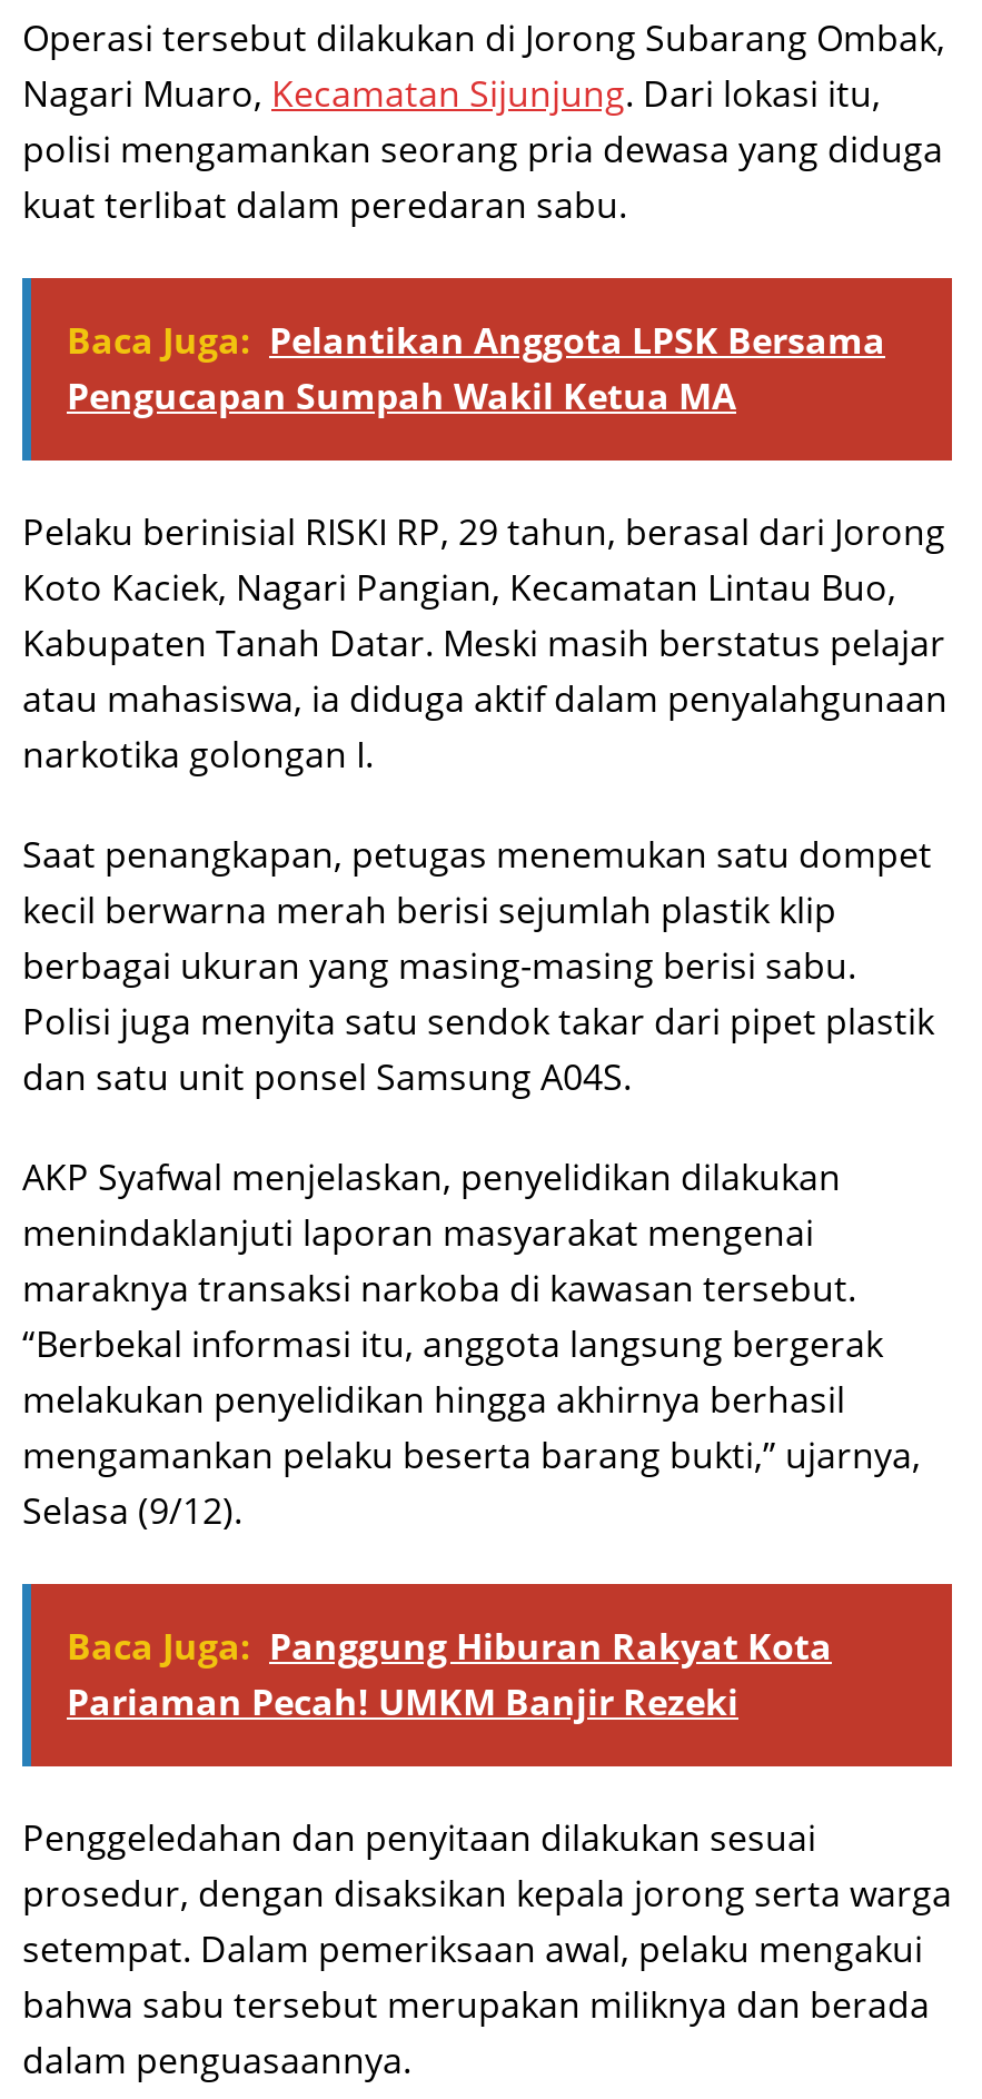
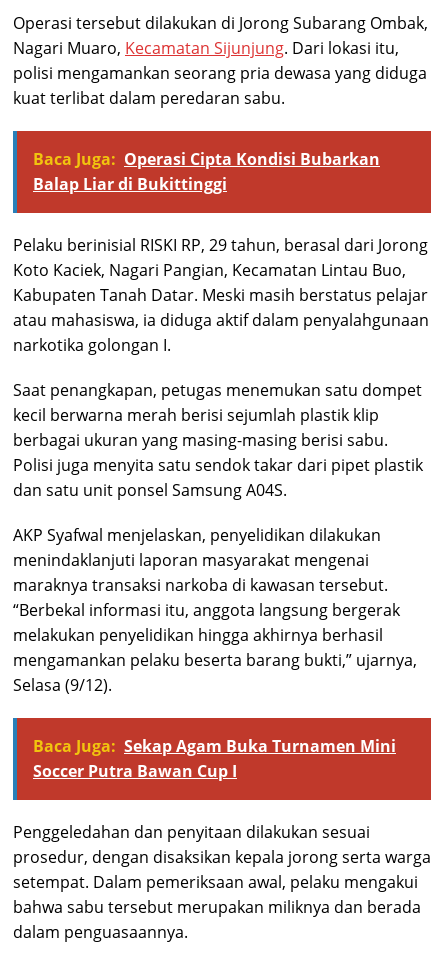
[67,316,885,421] Baca Juga: Pelantikan Anggota LPSK Bersama | Pengucapan Sumpah Wakil Ketua MA -> [33,148,380,195] Baca Juga: Operasi Cipta Kondisi Bubarkan | Balap Liar di Bukittinggi
[67,1622,832,1727] Baca Juga: Panggung Hiburan Rakyat Kota | Pariaman Pecah! UMKM Banjir Rezeki -> [33,735,396,782] Baca Juga: Sekap Agam Buka Turnamen Mini | Soccer Putra Bawan Cup I

